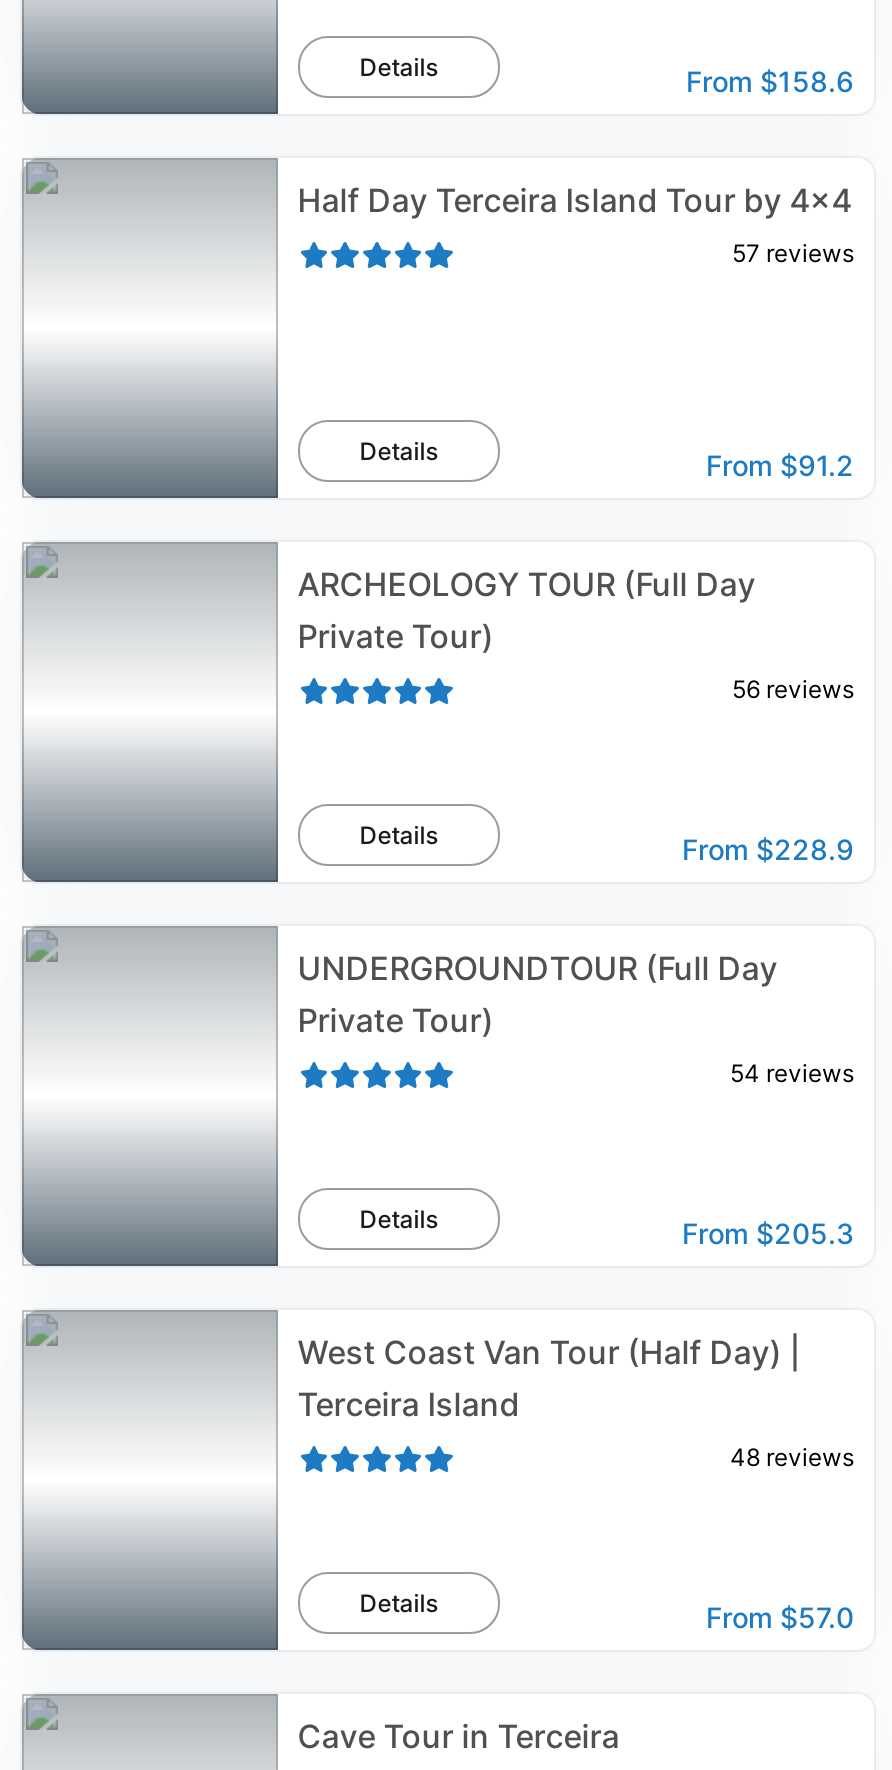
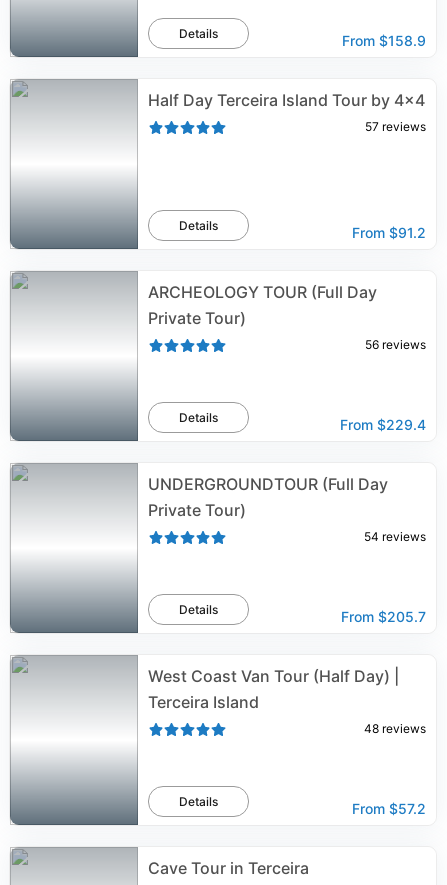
[686,64,854,98] From $158.6 -> [342,32,426,49] From $158.9
[682,832,854,866] From $228.9 -> [340,416,426,433] From $229.4
[682,1216,854,1250] From $205.3 -> [341,608,426,625] From $205.7
[706,1600,854,1634] From $57.0 -> [352,800,426,817] From $57.2

